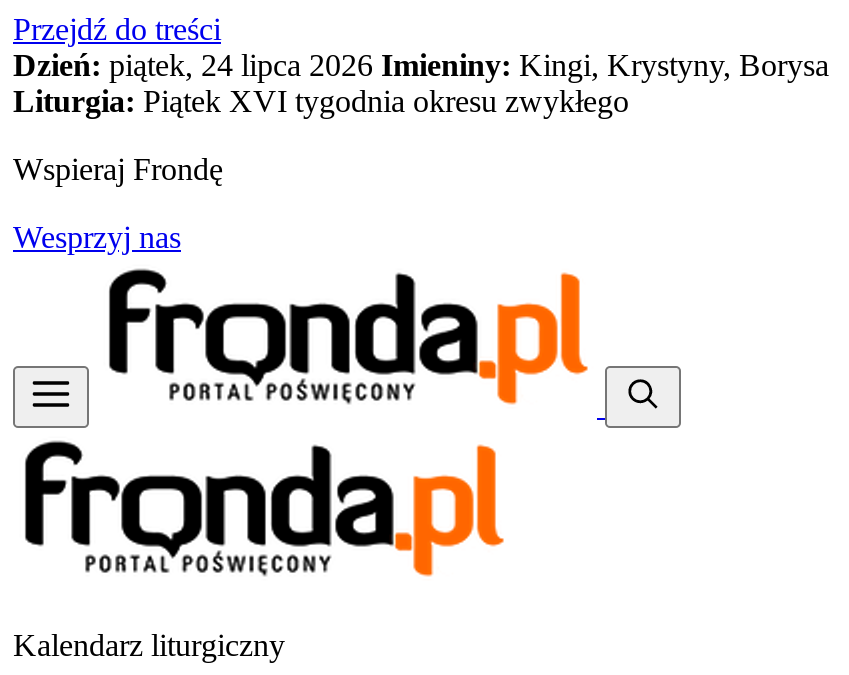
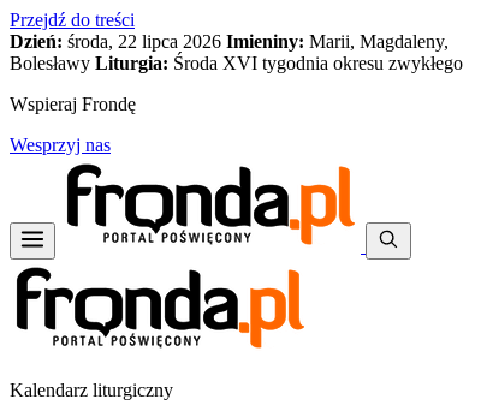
[13,48,829,118] Dzień: piątek, 24 lipca 2026 Imieniny: Kingi, Krystyny, Borysa | Liturgia: Piątek XVI tygodnia okresu zwykłego -> [10,31,463,73] Dzień: środa, 22 lipca 2026 Imieniny: Marii, Magdaleny, | Bolesławy Liturgia: Środa XVI tygodnia okresu zwykłego

